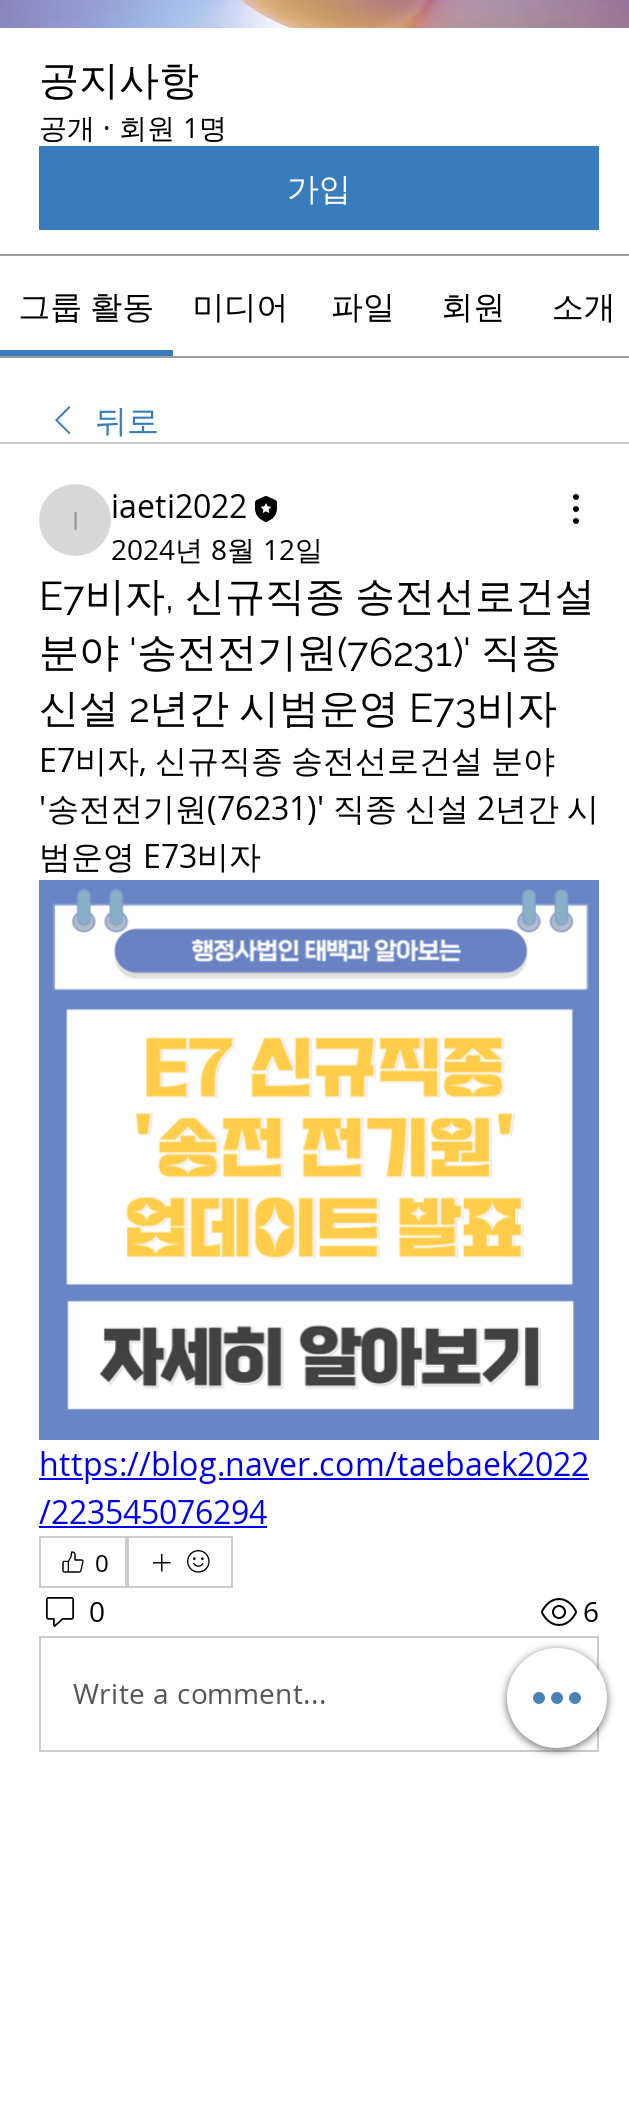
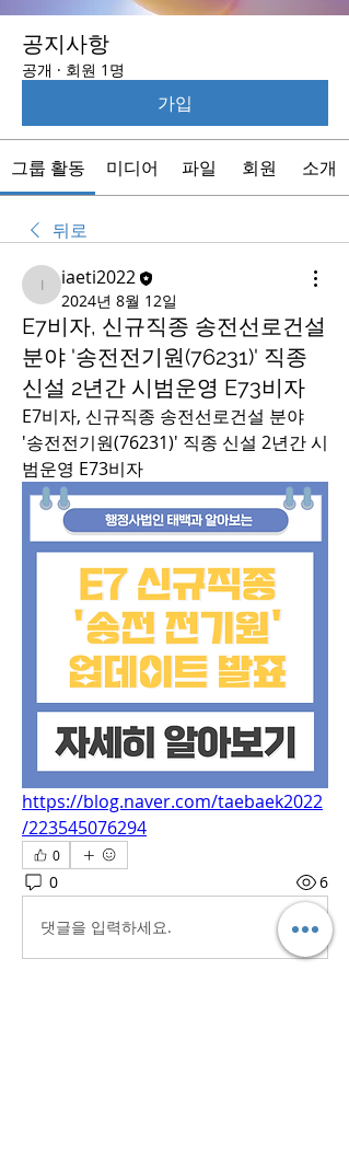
[73,1674,327,1712] Write a comment... -> [40,917,172,937] 댓글을 입력하세요.

